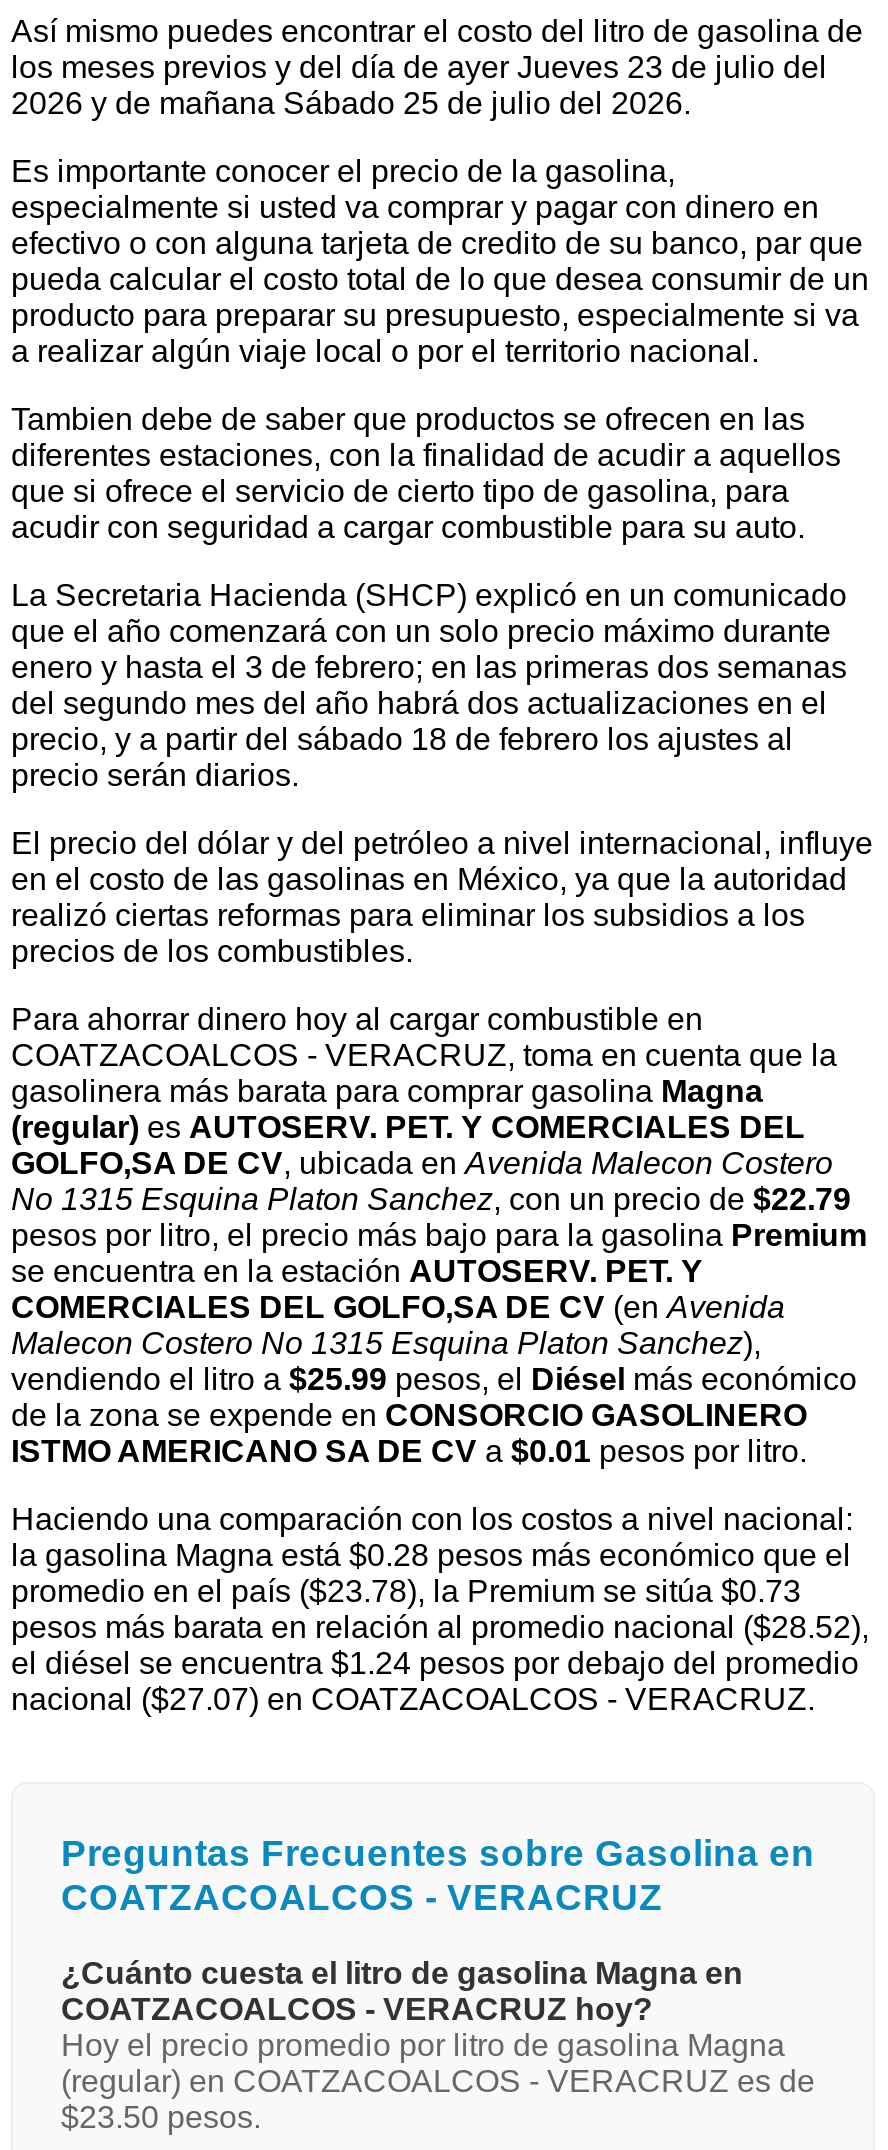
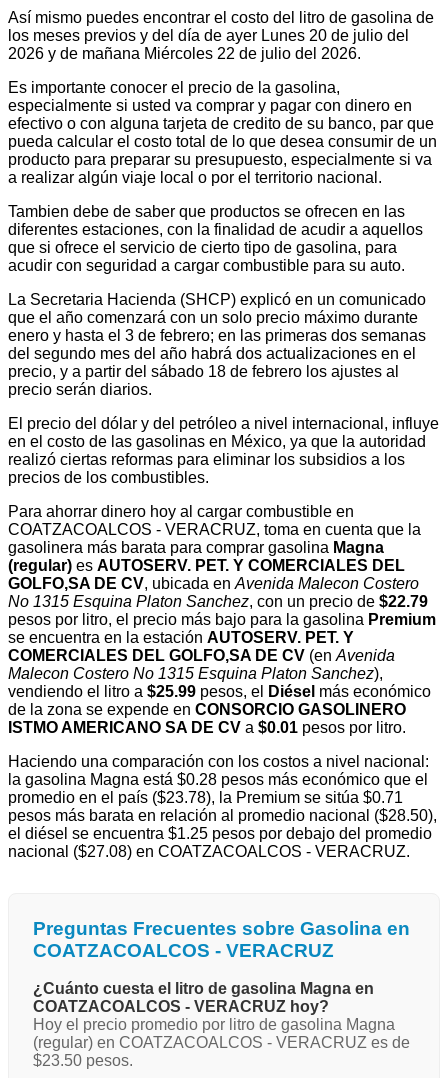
[11,49,827,83] los meses previos y del día de ayer Jueves 23 de julio del -> [8,26,409,43] los meses previos y del día de ayer Lunes 20 de julio del
[11,85,691,119] 2026 y de mañana Sábado 25 de julio del 2026. -> [8,44,361,61] 2026 y de mañana Miércoles 22 de julio del 2026.
[11,1573,801,1607] promedio en el país ($23.78), la Premium se sitúa $0.73 -> [8,788,403,805] promedio en el país ($23.78), la Premium se sitúa $0.71
[11,1609,869,1643] pesos más barata en relación al promedio nacional ($28.52), -> [8,806,437,823] pesos más barata en relación al promedio nacional ($28.50),
[11,1645,859,1679] el diésel se encuentra $1.24 pesos por debajo del promedio -> [8,824,432,841] el diésel se encuentra $1.25 pesos por debajo del promedio
[11,1681,815,1715] nacional ($27.07) en COATZACOALCOS - VERACRUZ. -> [8,842,410,859] nacional ($27.08) en COATZACOALCOS - VERACRUZ.

